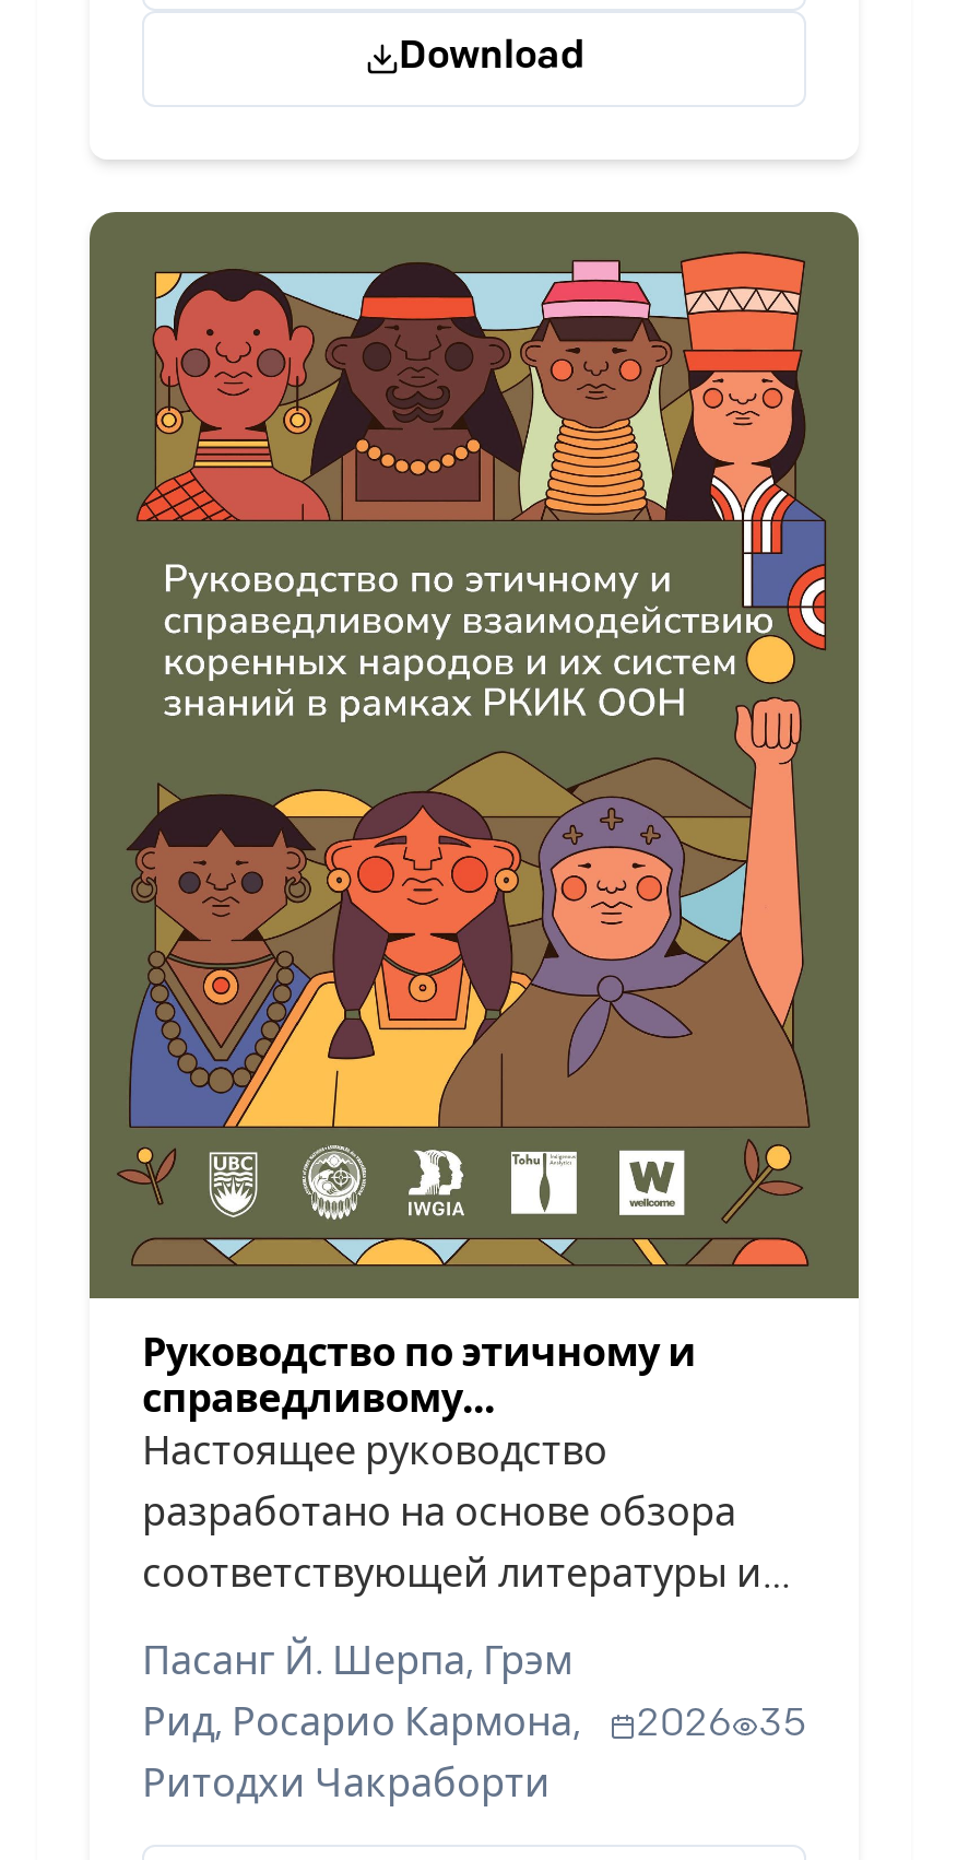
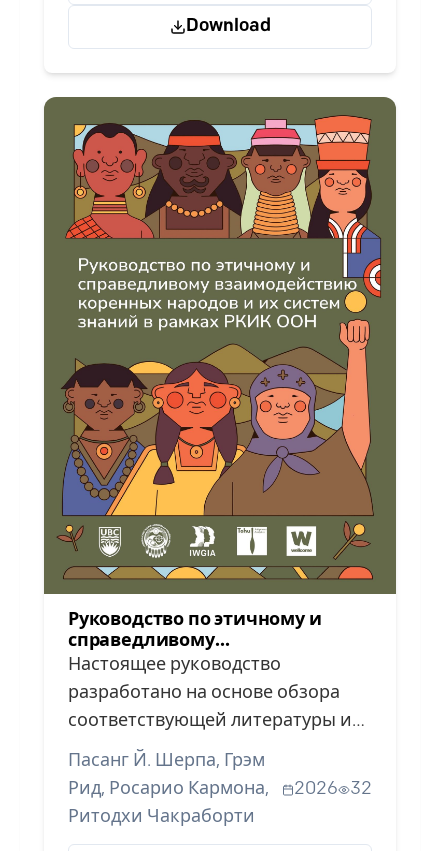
[142,1706,806,1747] Рид, Росарио Кармона, 2026 35 -> [68,780,372,799] Рид, Росарио Кармона, 2026 32

